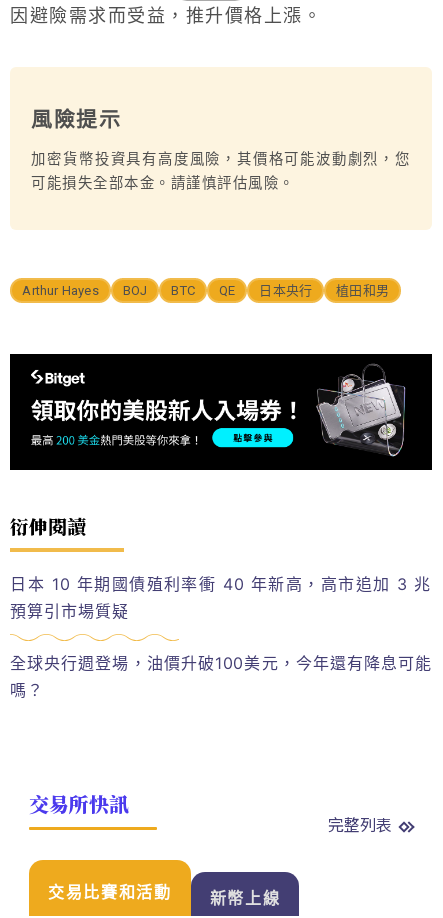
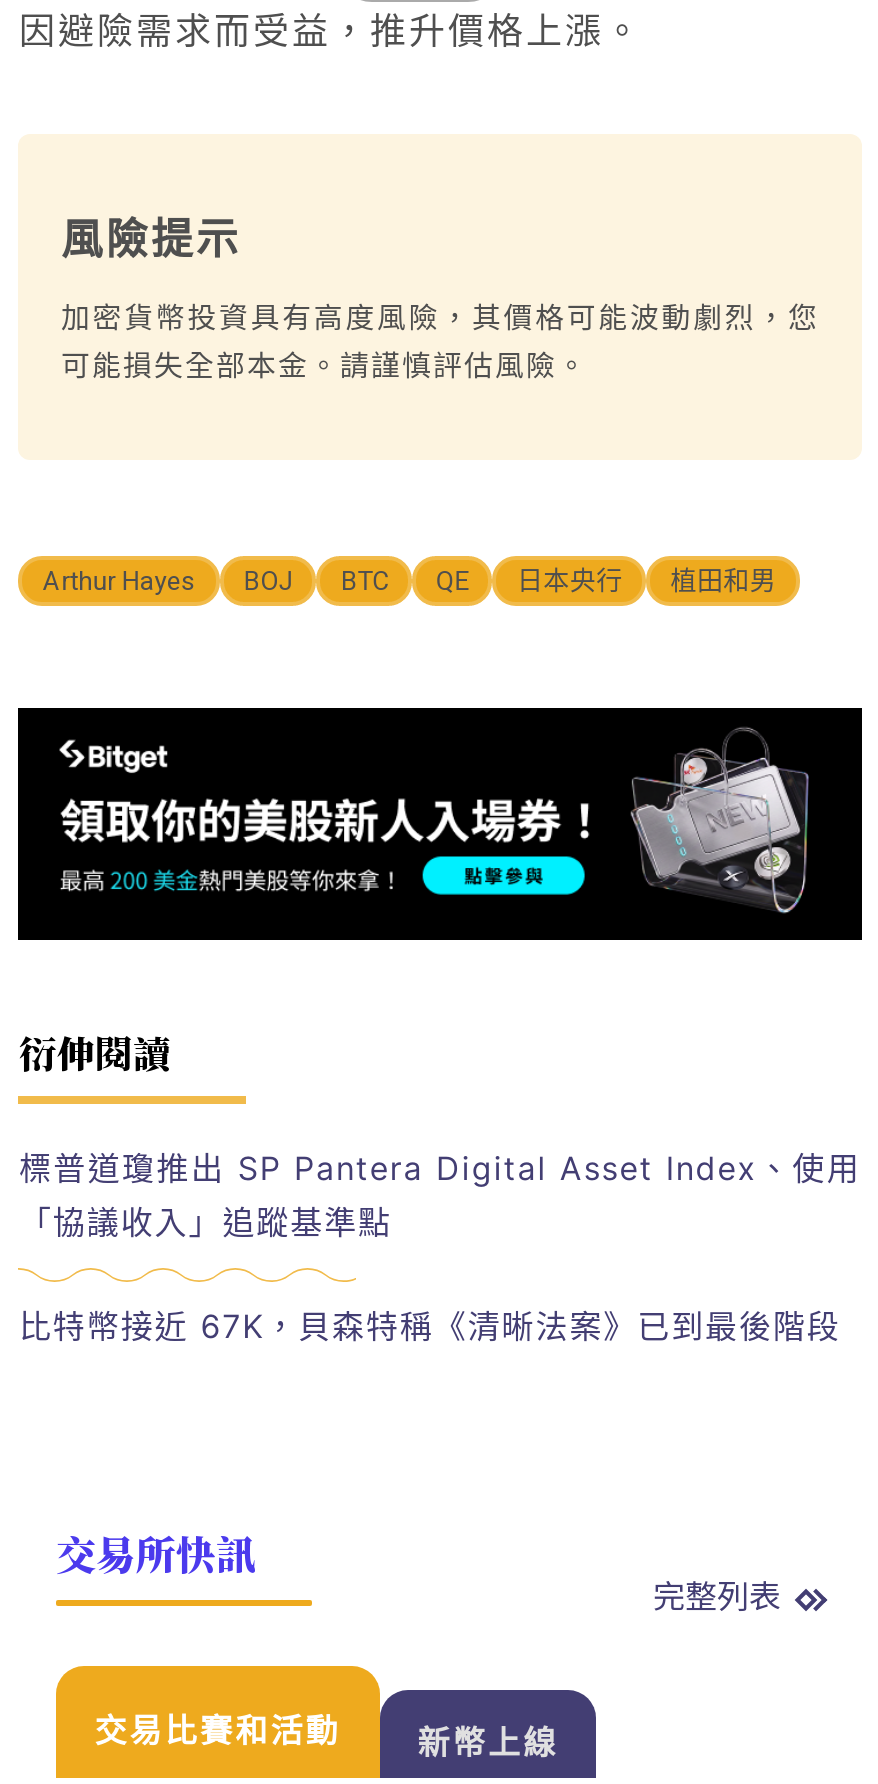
[10,574,432,621] 日本 10 年期國債殖利率衝 40 年新高，高市追加 3 兆 | 預算引市場質疑 -> [19,1147,861,1241] 標普道瓊推出 SP Pantera Digital Asset Index、使用 | 「協議收入」追蹤基準點
[10,653,432,700] 全球央行週登場，油價升破100美元，今年還有降息可能 | 嗎？ -> [19,1306,841,1346] 比特幣接近 67K，貝森特稱《清晰法案》已到最後階段

